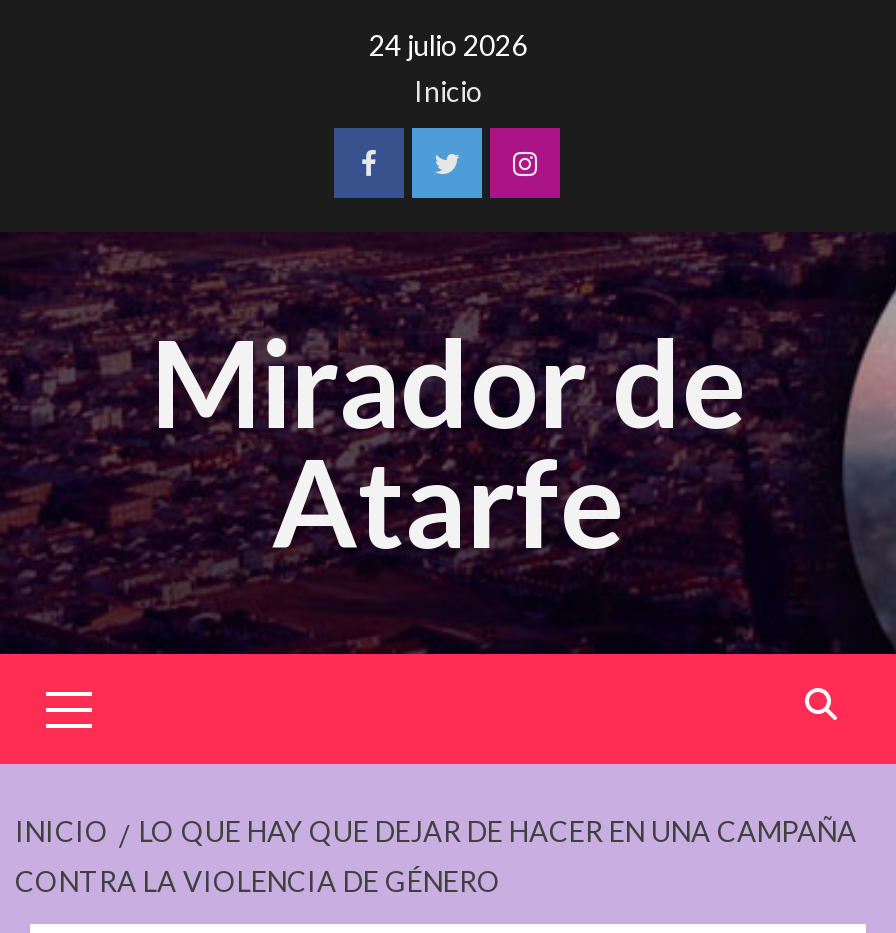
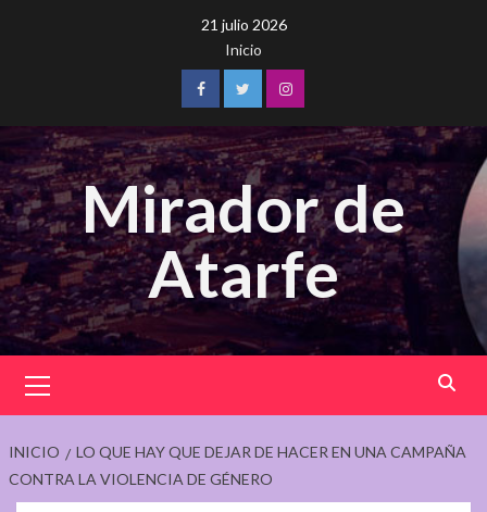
[369,28,527,62] 24 julio 2026 -> [201,15,286,34] 21 julio 2026

